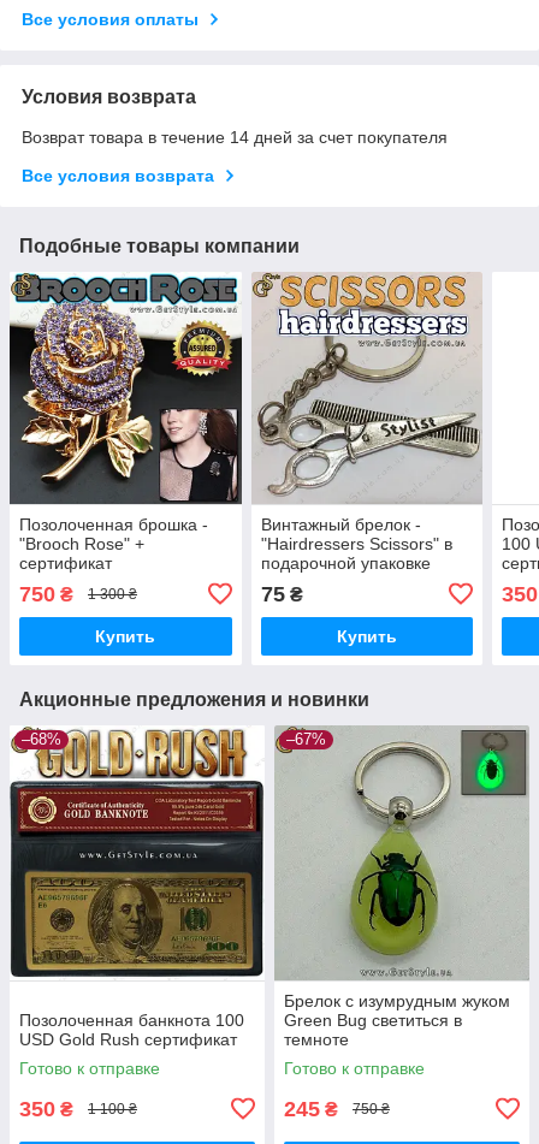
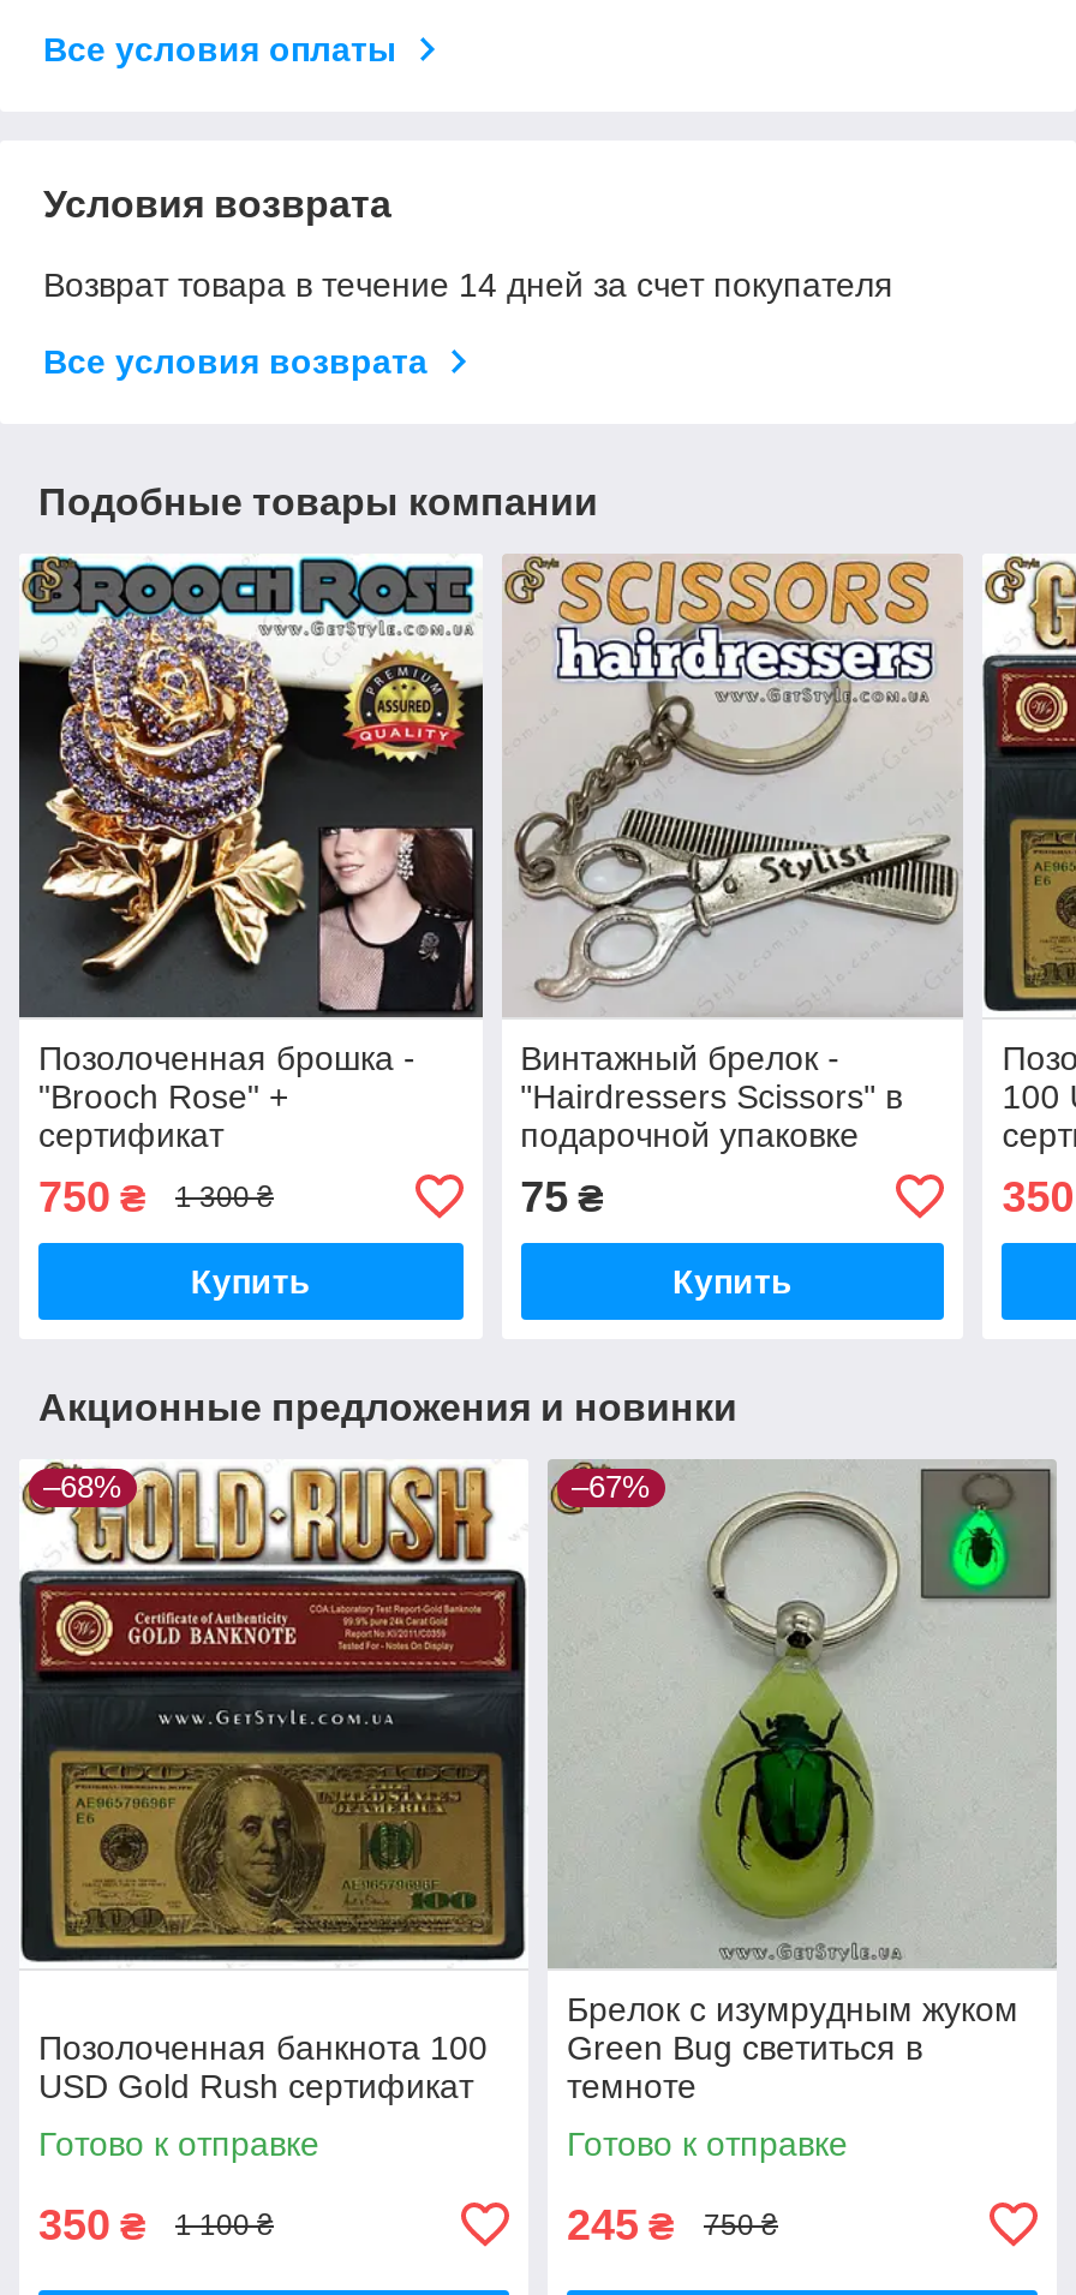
none -> [980,554,1069,1012] [image]

